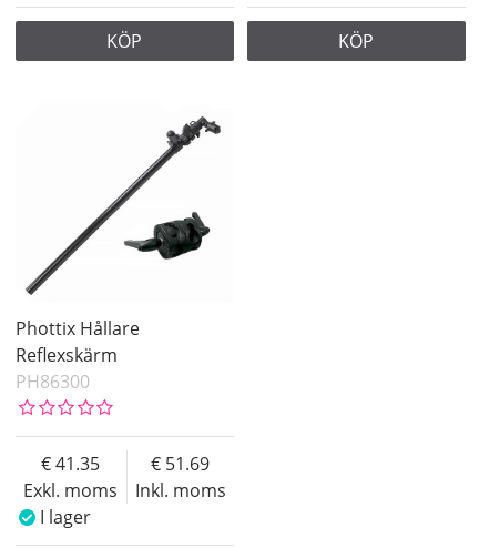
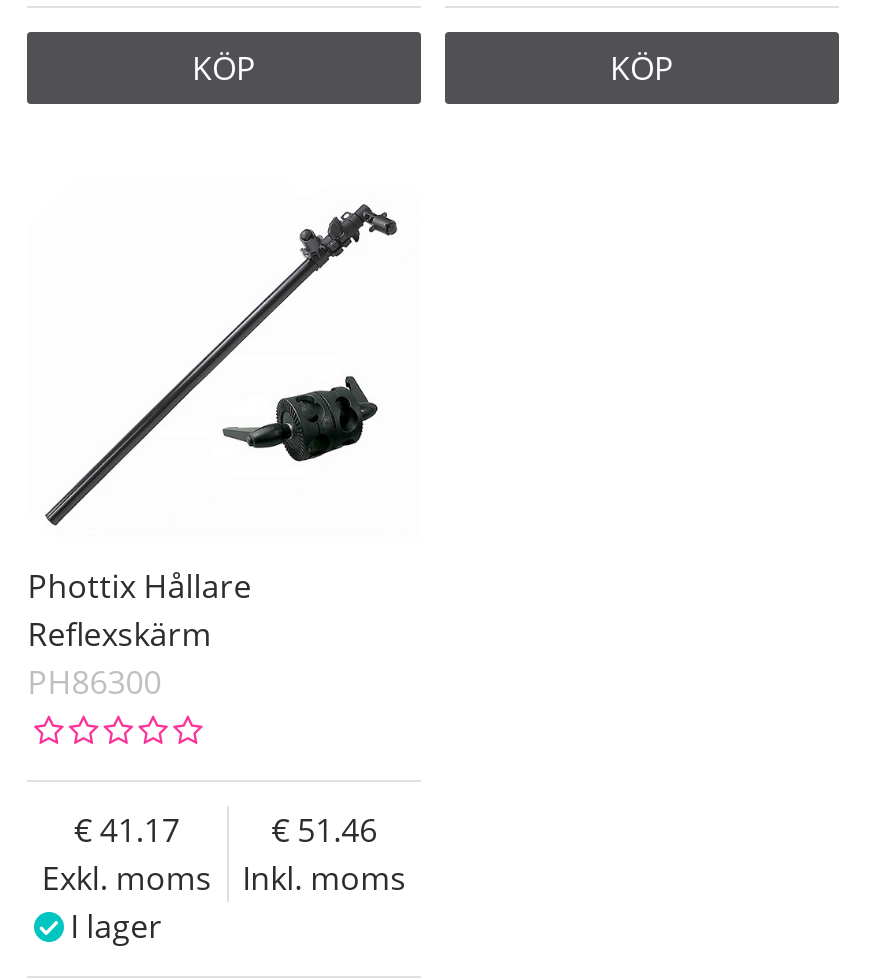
[56,451,100,476] 41.35 -> [100,808,180,852] 41.17
[165,451,210,476] 51.69 -> [297,808,377,852] 51.46

